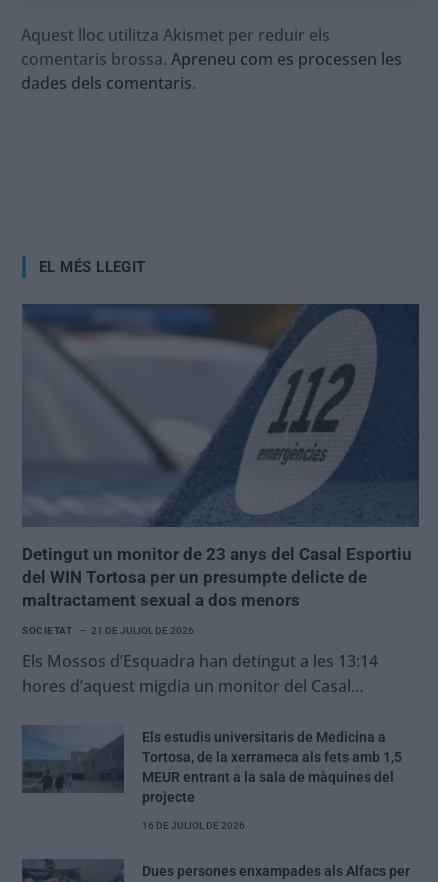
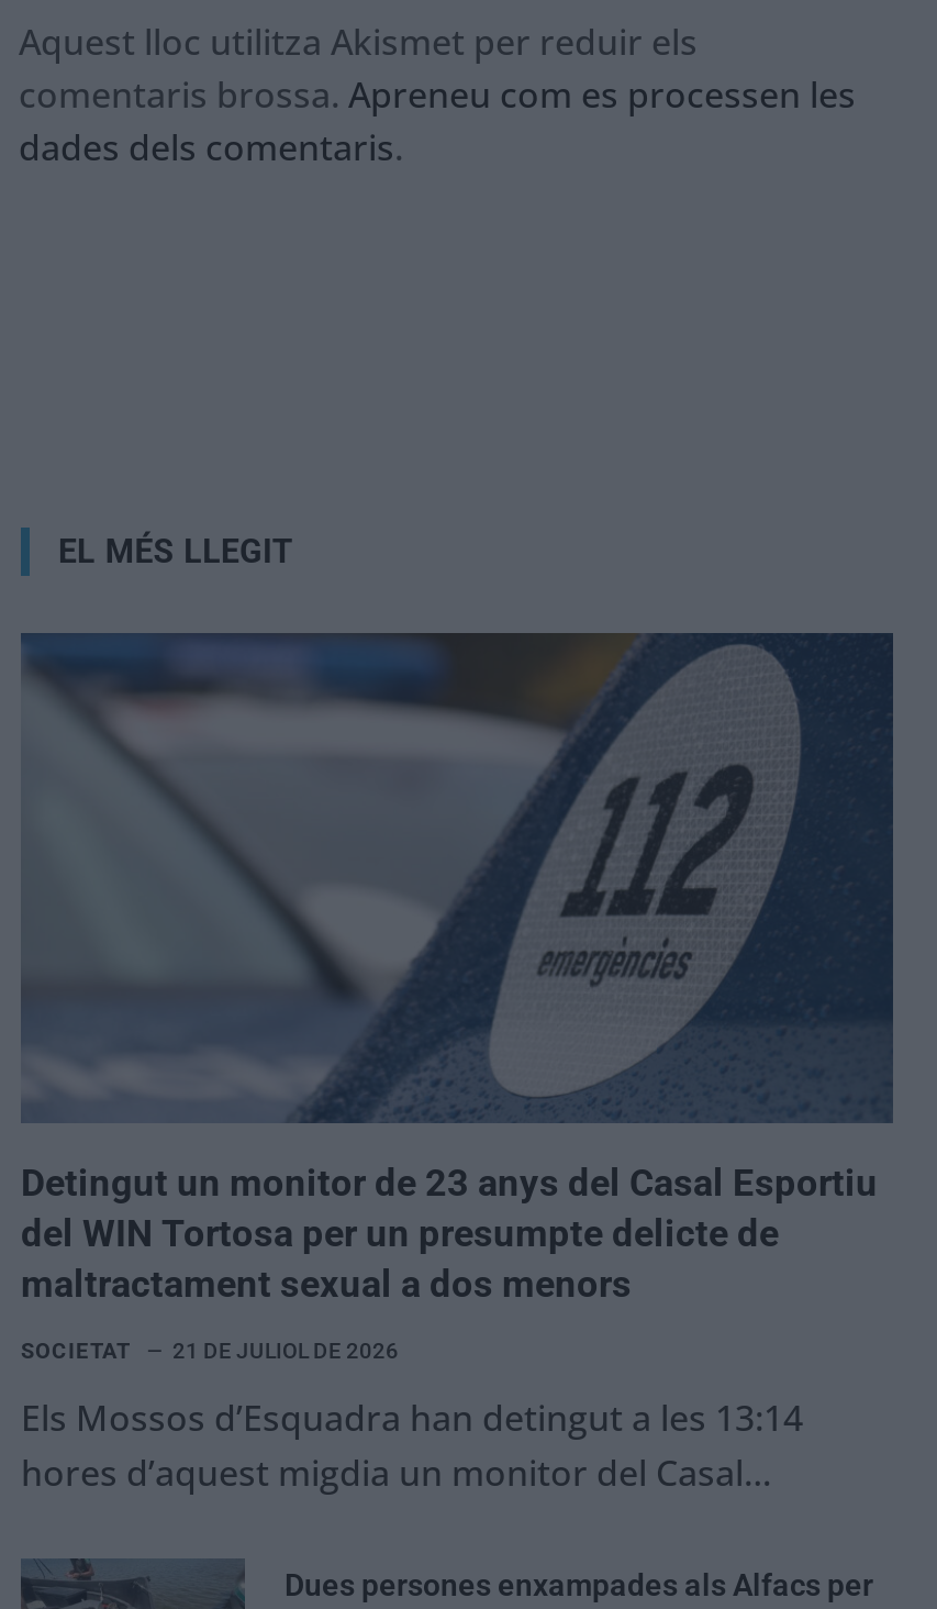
[22,726,402,831] [image] | Els estudis universitaris de Medicina a | Tortosa, de la xerrameca als fets amb 1,5 | MEUR entrant a la sala de màquines del | projecte | 16 DE JULIOL DE 2026 -> none

